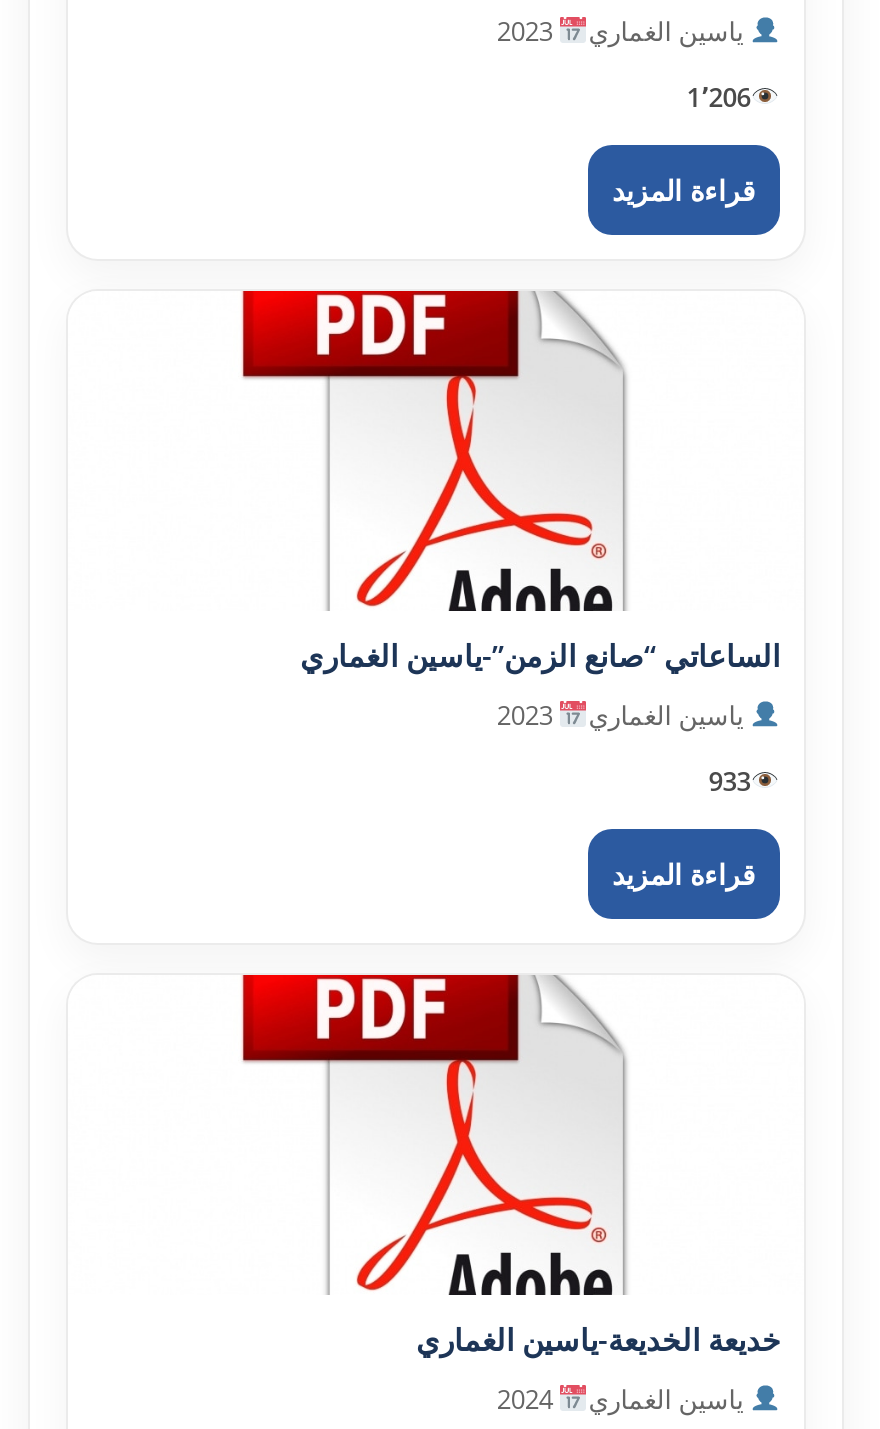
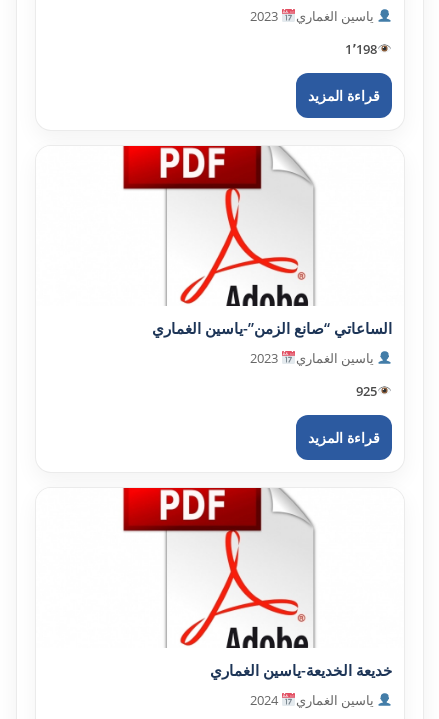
[686,79,750,115] 1٬206 -> [345,40,377,58] 1٬198
[708,763,750,799] 933 -> [356,382,377,400] 925

